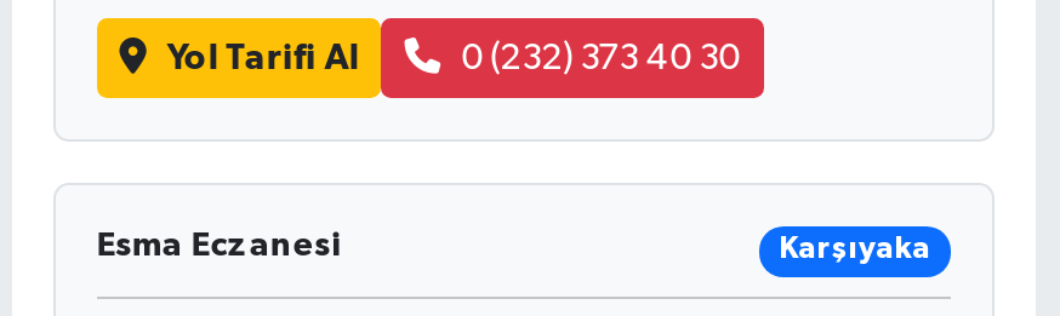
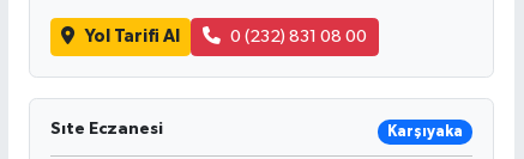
[461,39,740,75] 0 (232) 373 40 30 -> [230,27,367,45] 0 (232) 831 08 00
[97,228,342,262] Esma Eczanesi -> [50,121,163,138] Sıte Eczanesi

